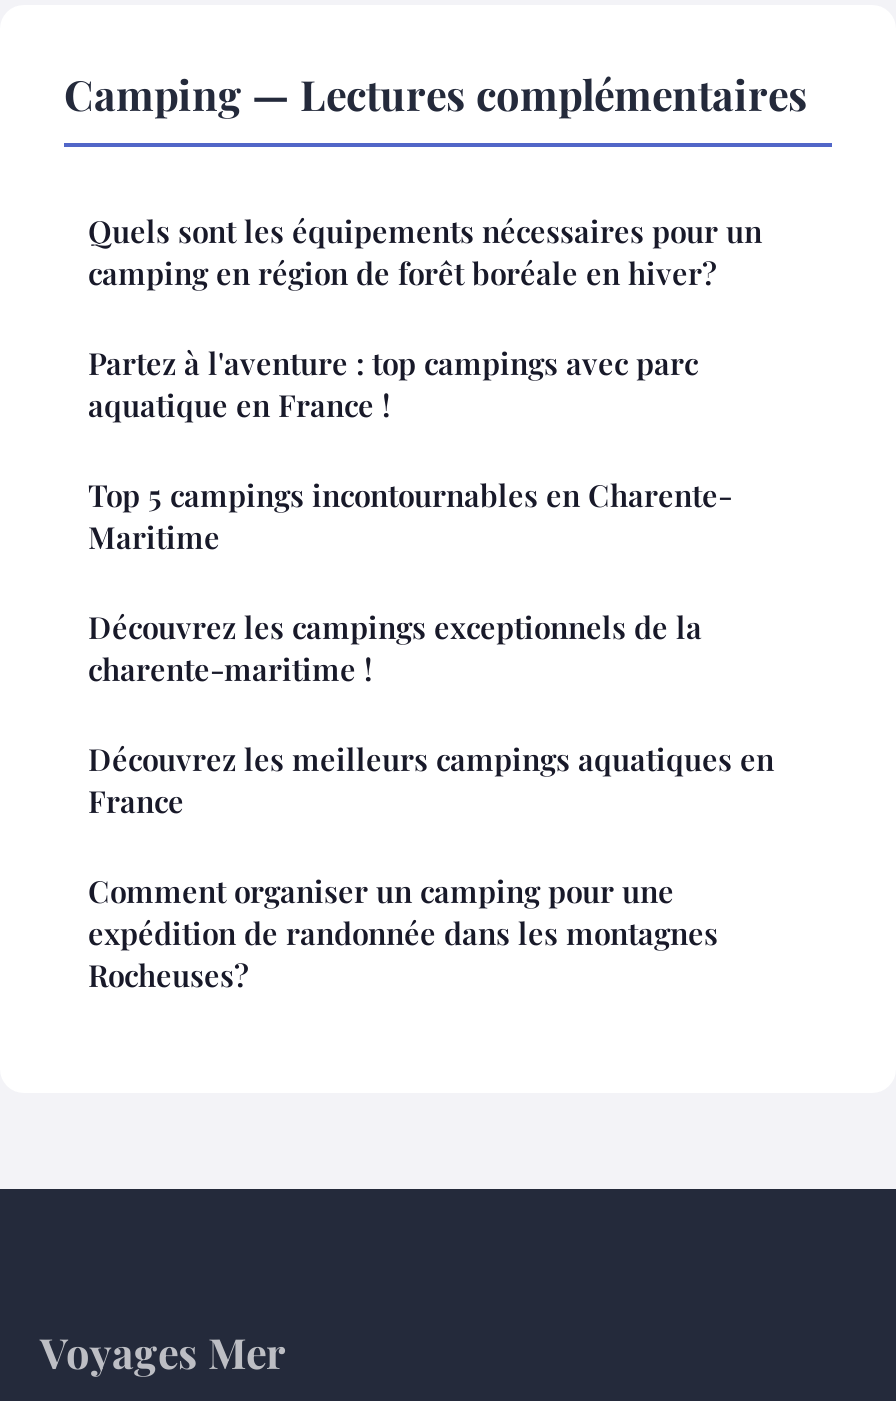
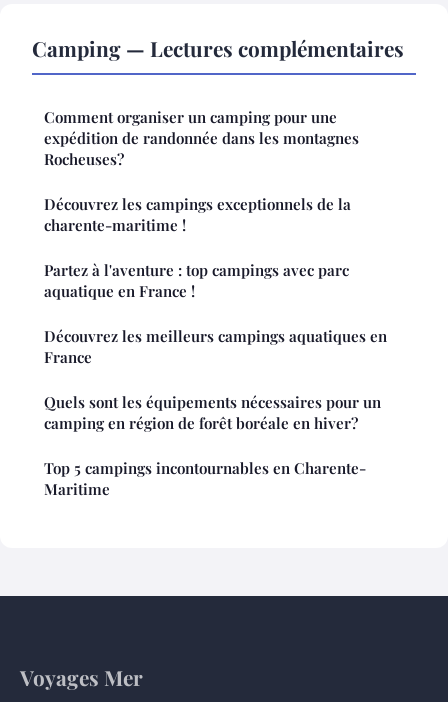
moved [88,211,774,821] -> [44,194,387,499]: Découvrez les campings exceptionnels de la | charente-maritime ! | Partez à l'aventure : top campings avec parc | ... | Top 5 campings incontournables en Charente- | Maritime
moved [88,871,718,995] -> [44,107,359,169]: Comment organiser un camping pour une | expédition de randonnée dans les montagnes | Rocheuses?

